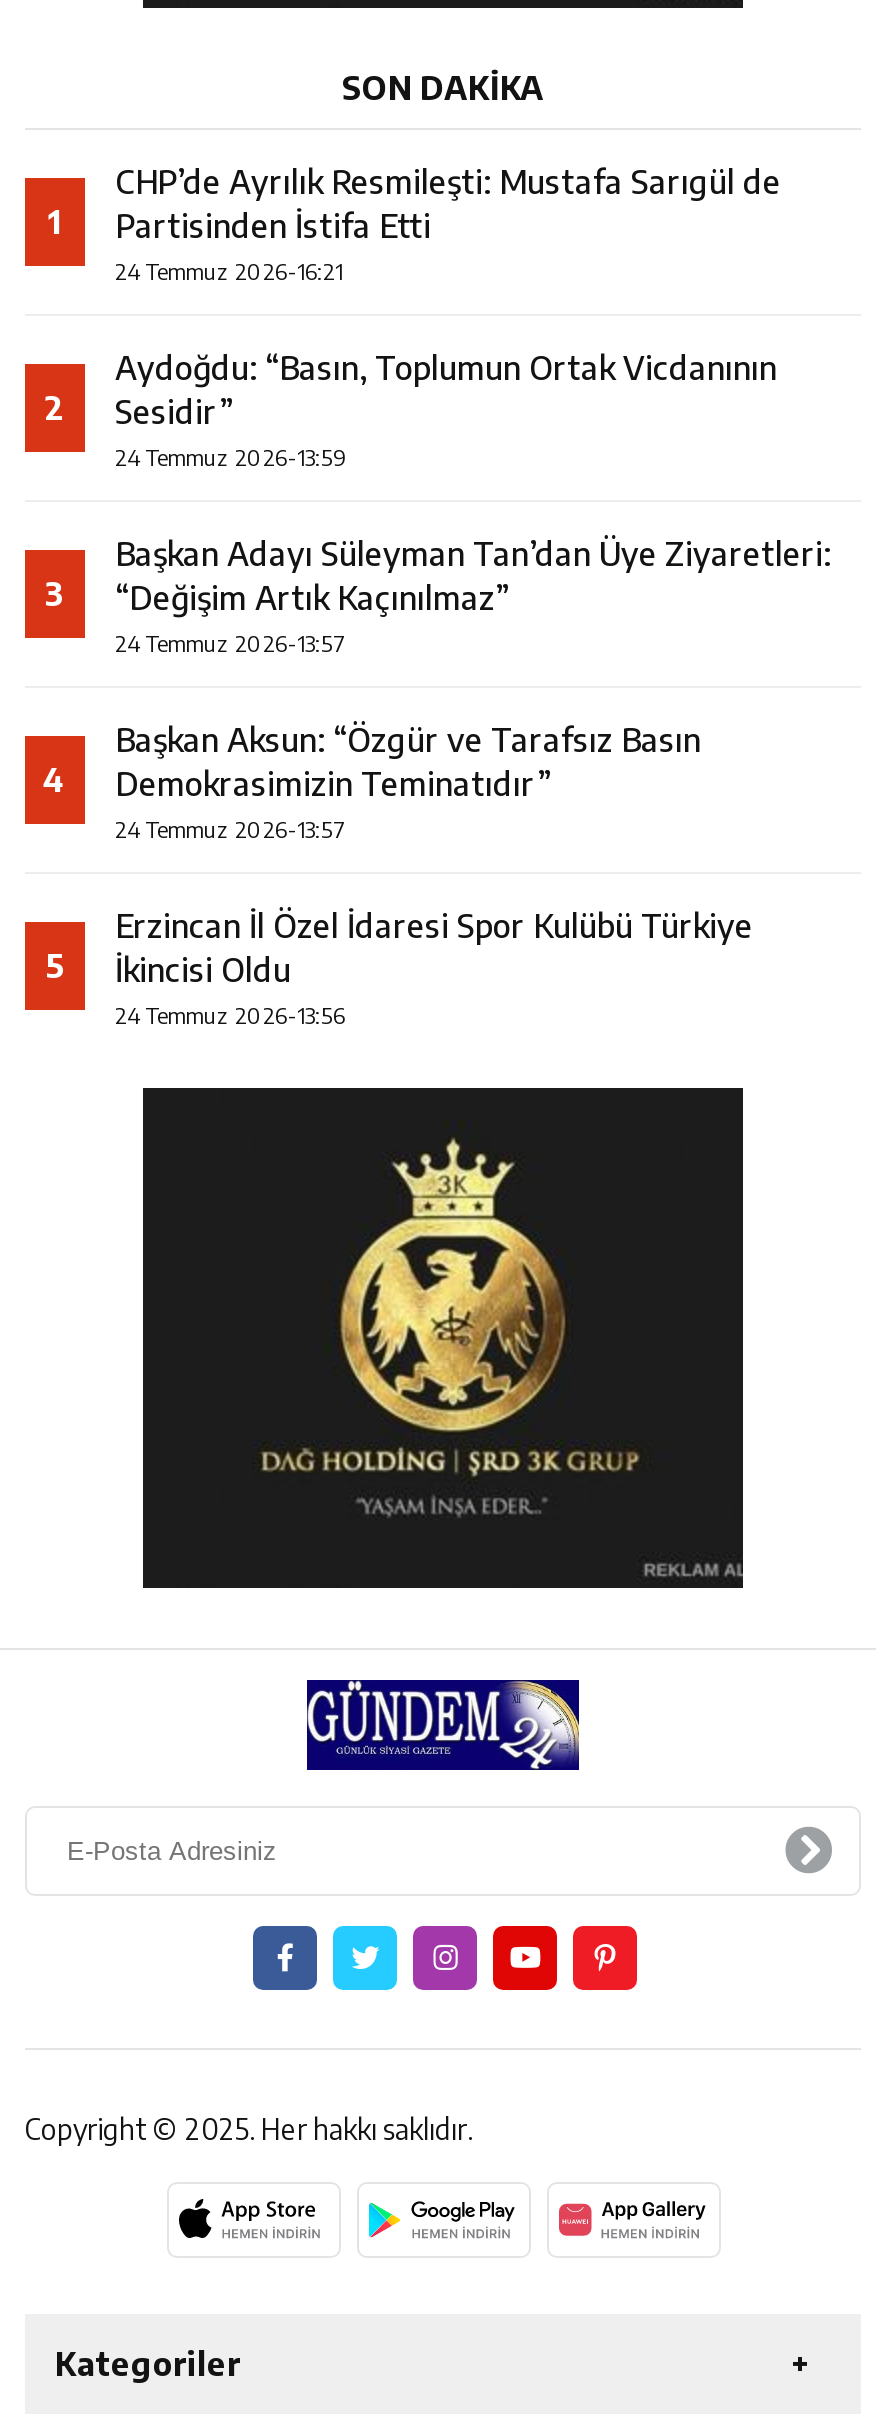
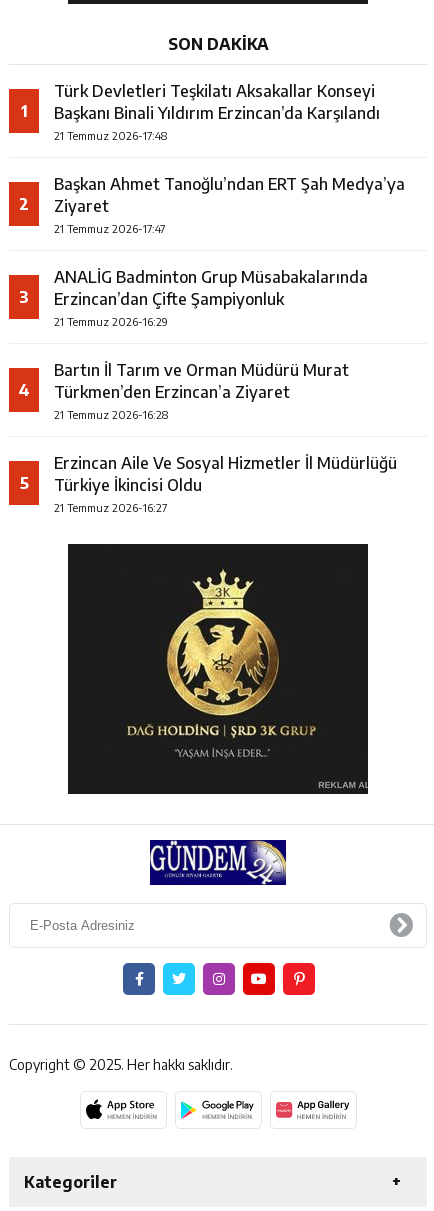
[115,161,781,283] CHP’de Ayrılık Resmileşti: Mustafa Sarıgül de | Partisinden İstifa Etti | 24 Temmuz 2026-16:21 -> [54,80,380,141] Türk Devletleri Teşkilatı Aksakallar Konseyi | Başkanı Binali Yıldırım Erzincan’da Karşılandı | 21 Temmuz 2026-17:48
[115,347,777,469] Aydoğdu: “Basın, Toplumun Ortak Vicdanının | Sesidir” | 24 Temmuz 2026-13:59 -> [54,173,405,234] Başkan Ahmet Tanoğlu’ndan ERT Şah Medya’ya | Ziyaret | 21 Temmuz 2026-17:47
[115,533,831,655] Başkan Adayı Süleyman Tan’dan Üye Ziyaretleri: | “Değişim Artık Kaçınılmaz” | 24 Temmuz 2026-13:57 -> [54,266,368,327] ANALİG Badminton Grup Müsabakalarında | Erzincan’dan Çifte Şampiyonluk | 21 Temmuz 2026-16:29
[115,719,701,841] Başkan Aksun: “Özgür ve Tarafsız Basın | Demokrasimizin Teminatıdır” | 24 Temmuz 2026-13:57 -> [54,359,349,420] Bartın İl Tarım ve Orman Müdürü Murat | Türkmen’den Erzincan’a Ziyaret | 21 Temmuz 2026-16:28
[115,905,753,1027] Erzincan İl Özel İdaresi Spor Kulübü Türkiye | İkincisi Oldu | 24 Temmuz 2026-13:56 -> [54,452,397,513] Erzincan Aile Ve Sosyal Hizmetler İl Müdürlüğü | Türkiye İkincisi Oldu | 21 Temmuz 2026-16:27

